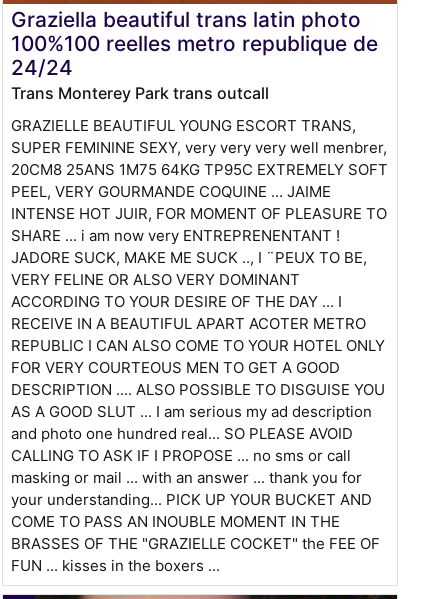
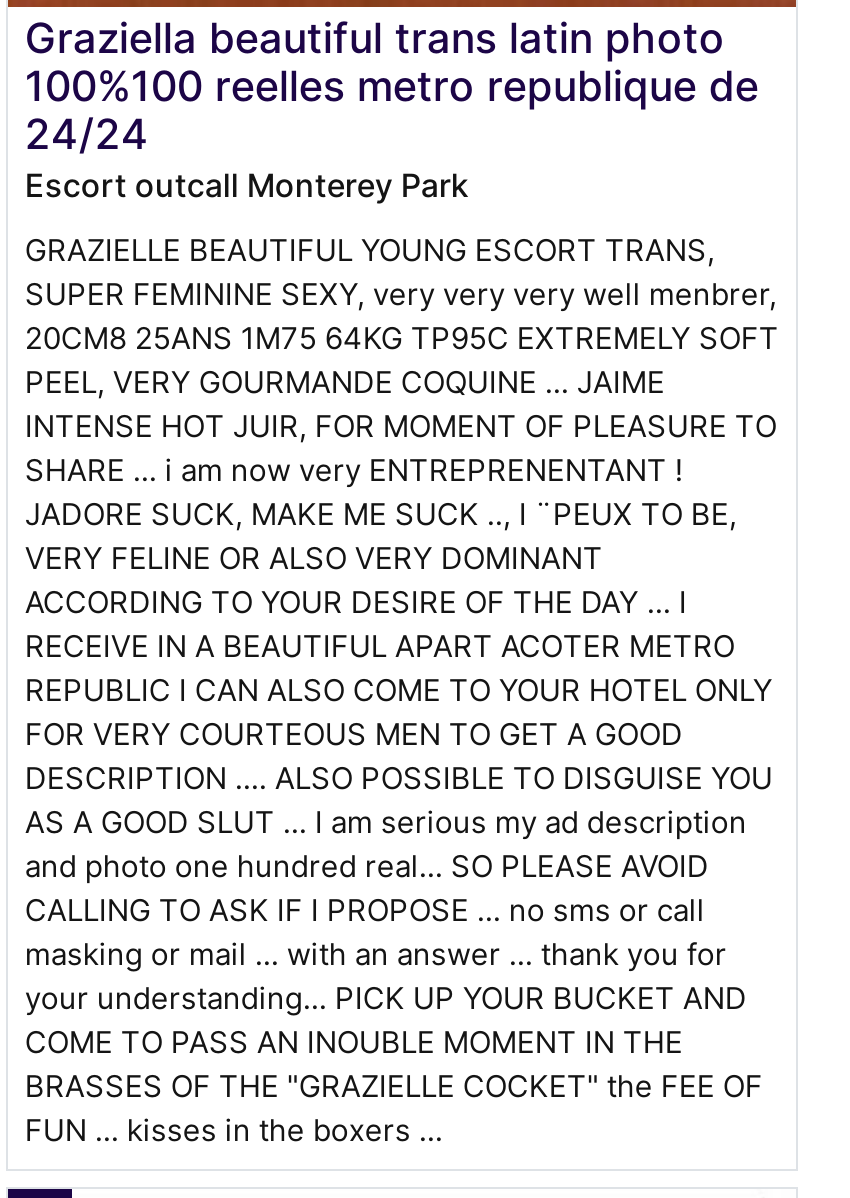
[11,82,269,102] Trans Monterey Park trans outcall -> [25,165,469,205] Escort outcall Monterey Park

